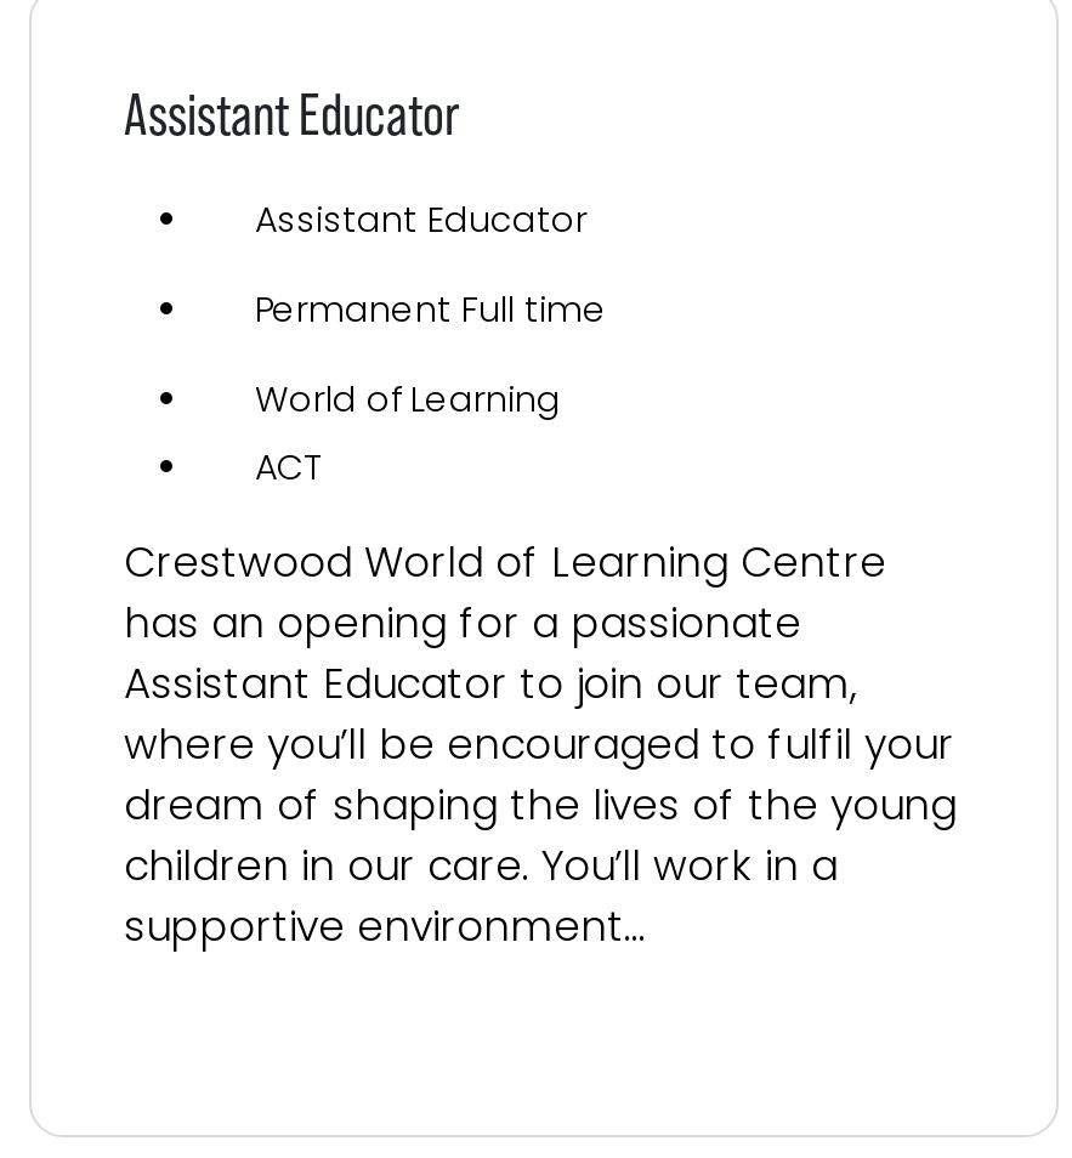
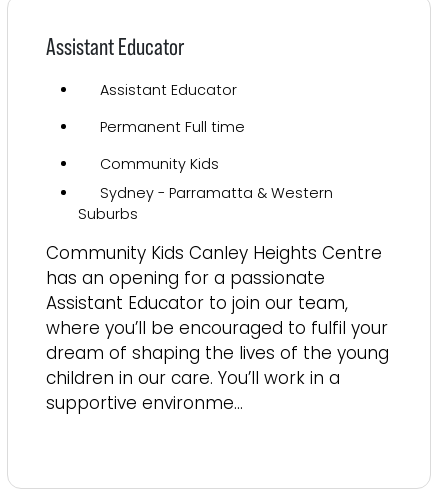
[255,375,561,492] World of Learning | ACT -> [78,154,333,223] Community Kids | Sydney - Parramatta & Western | Suburbs
[124,533,886,591] Crestwood World of Learning Centre -> [46,240,382,264] Community Kids Canley Heights Centre
[124,897,646,955] supportive environment... -> [46,390,243,414] supportive environme...

